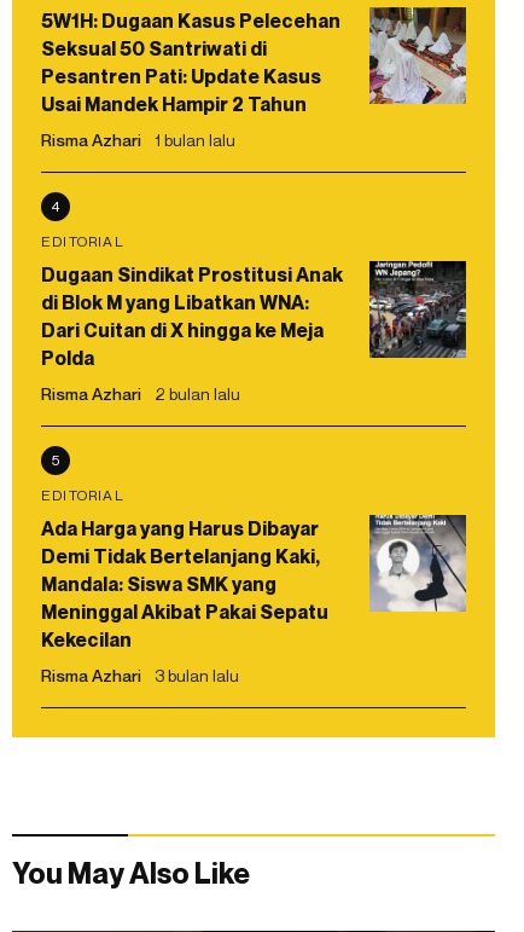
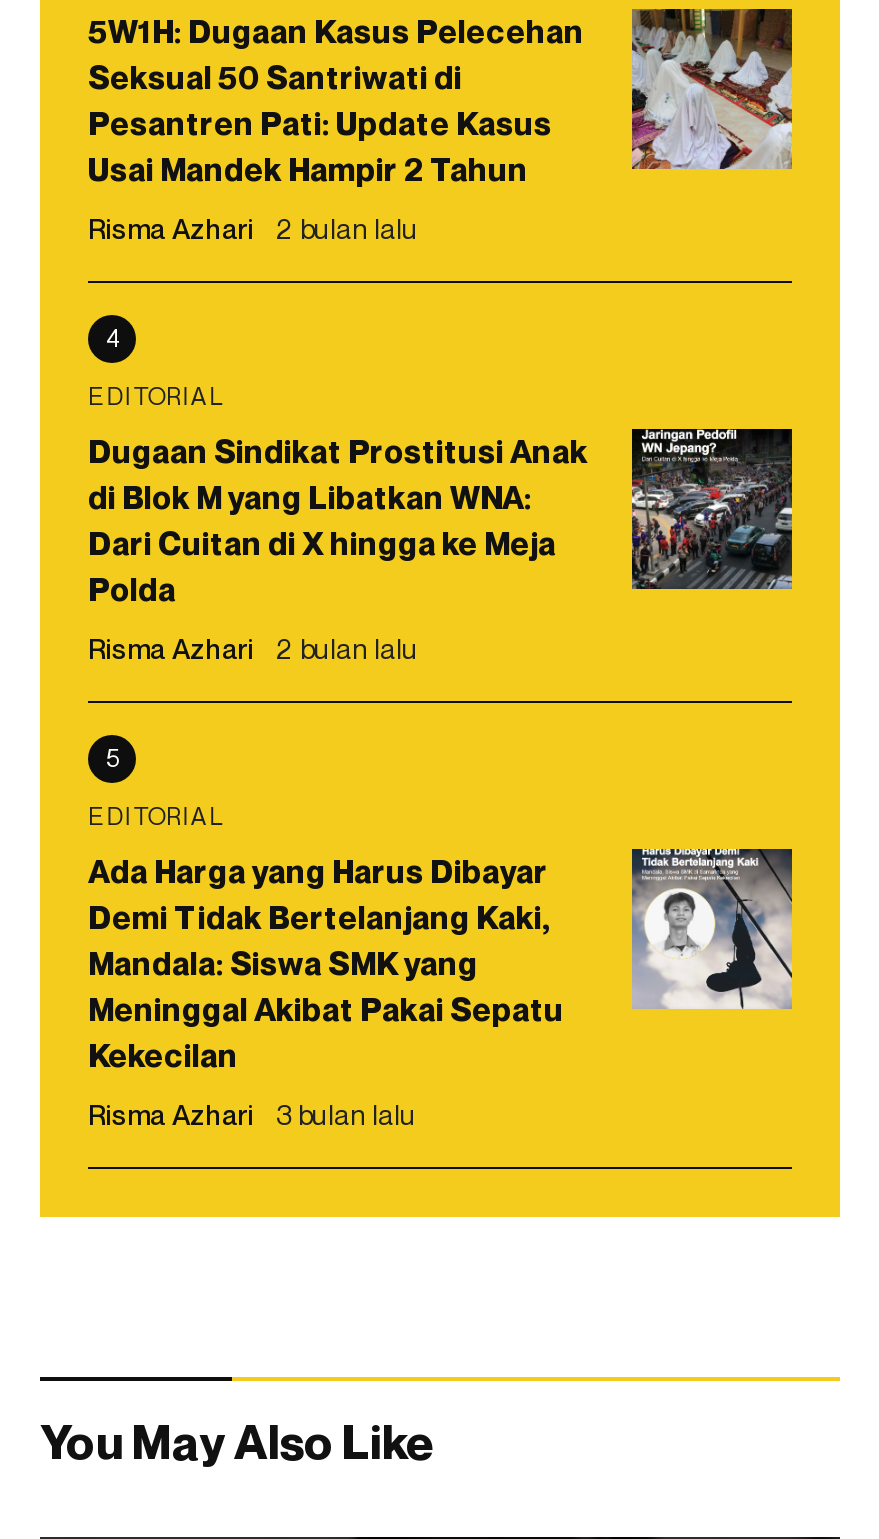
[41,129,235,150] Risma Azhari 1 bulan lalu -> [88,211,418,245] Risma Azhari 2 bulan lalu

